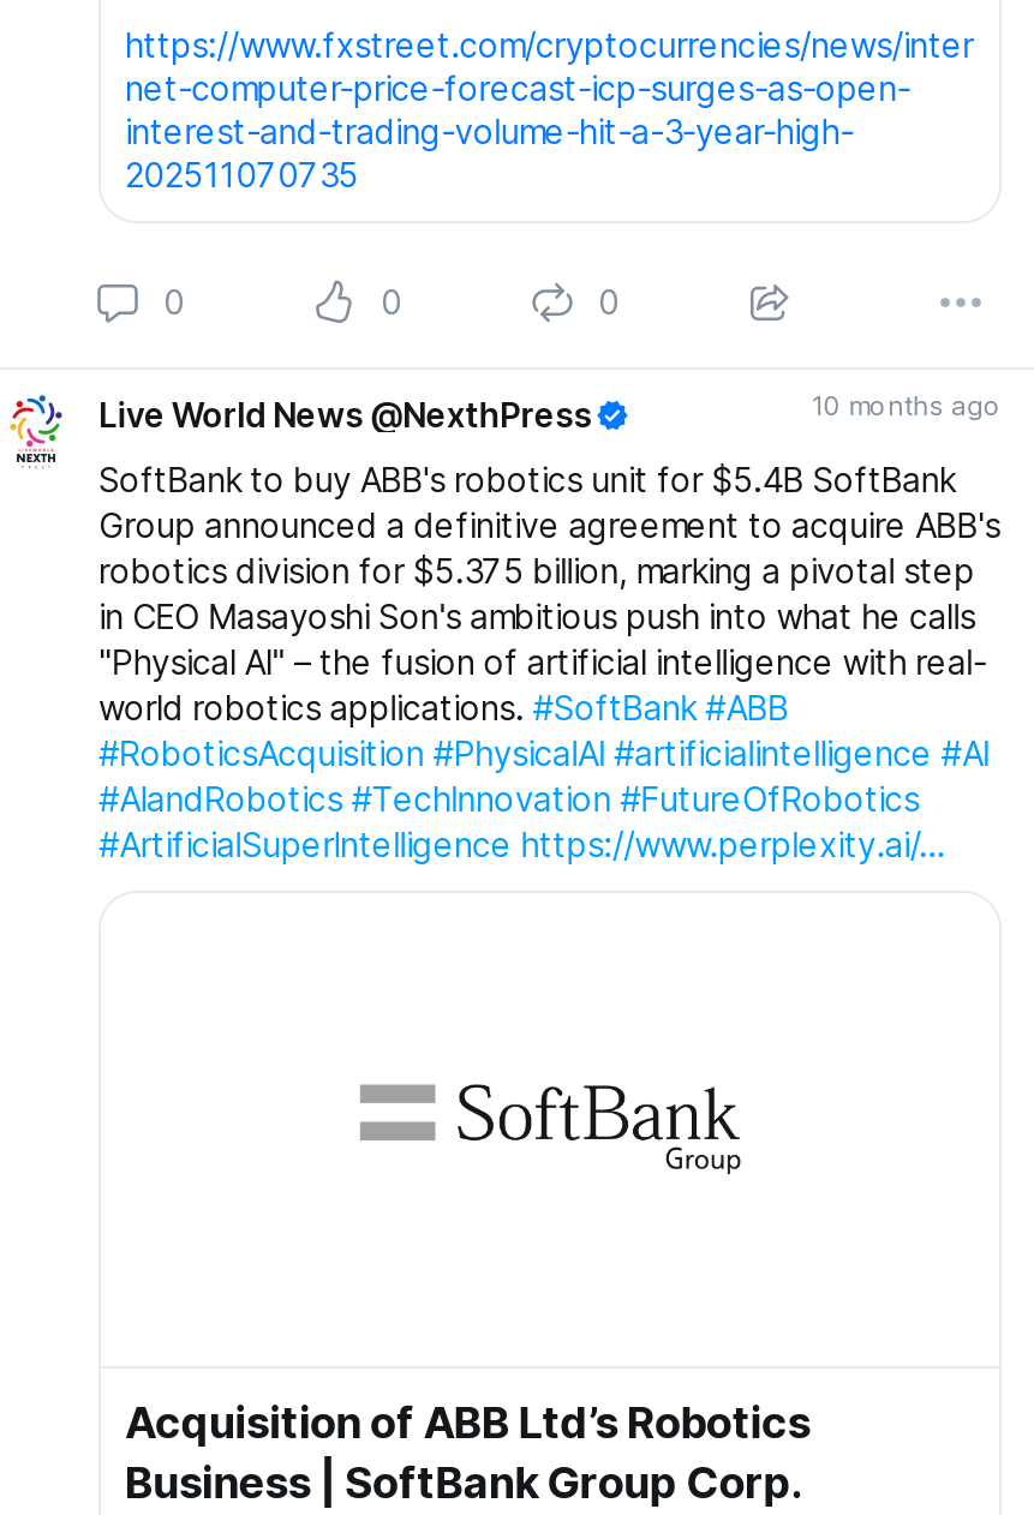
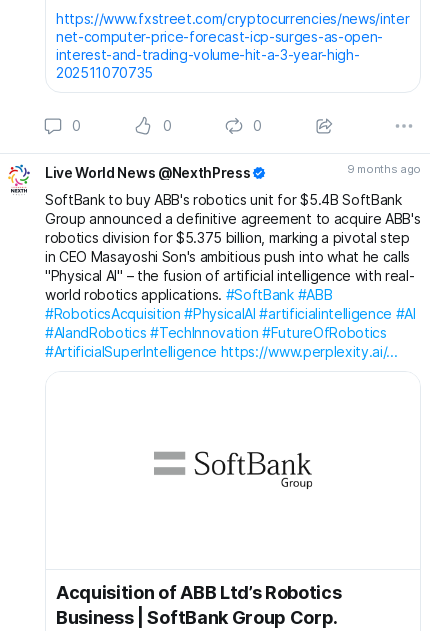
[812,390,1002,424] 10 months ago -> [347,162,421,176] 9 months ago

